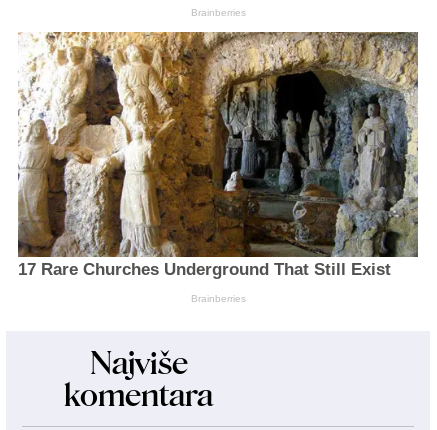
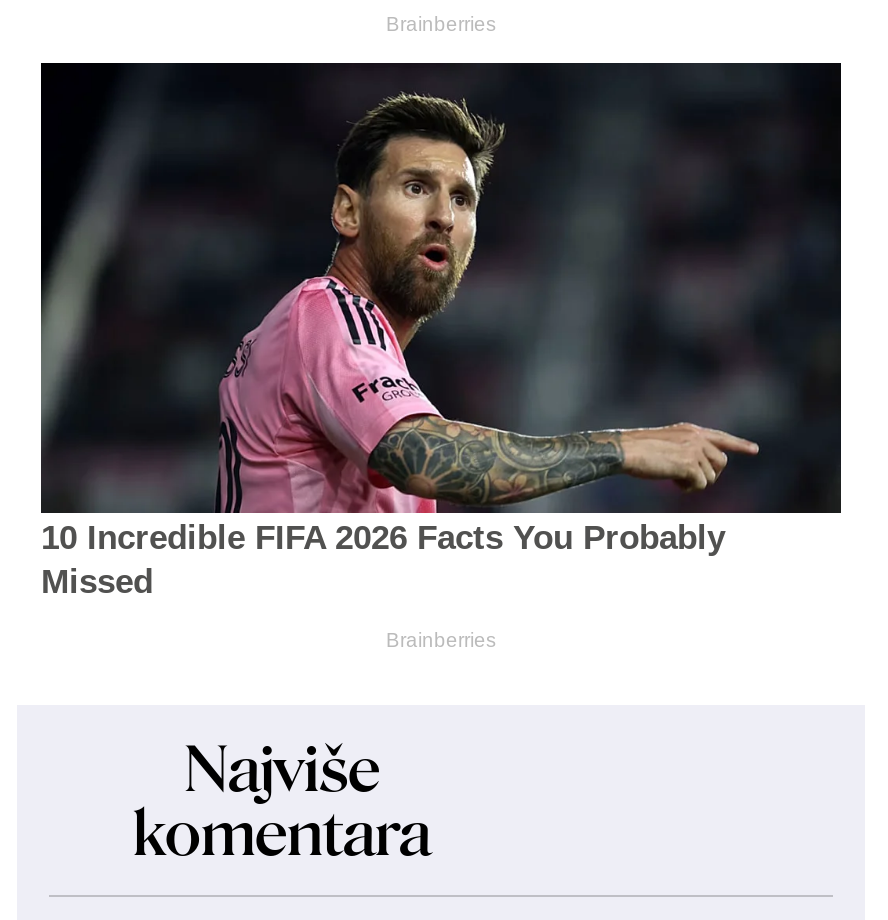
[18,31,419,279] [image] | 17 Rare Churches Underground That Still Exist -> [39,60,843,600] [image] | 10 Incredible FIFA 2026 Facts You Probably | Missed

